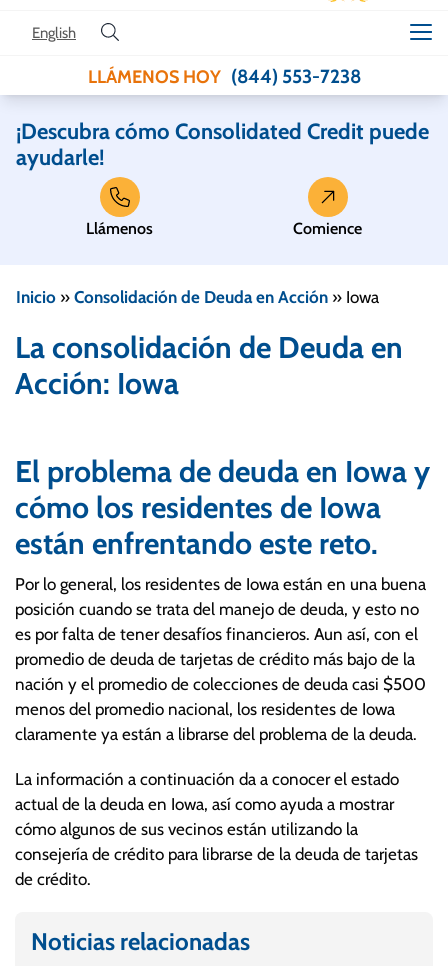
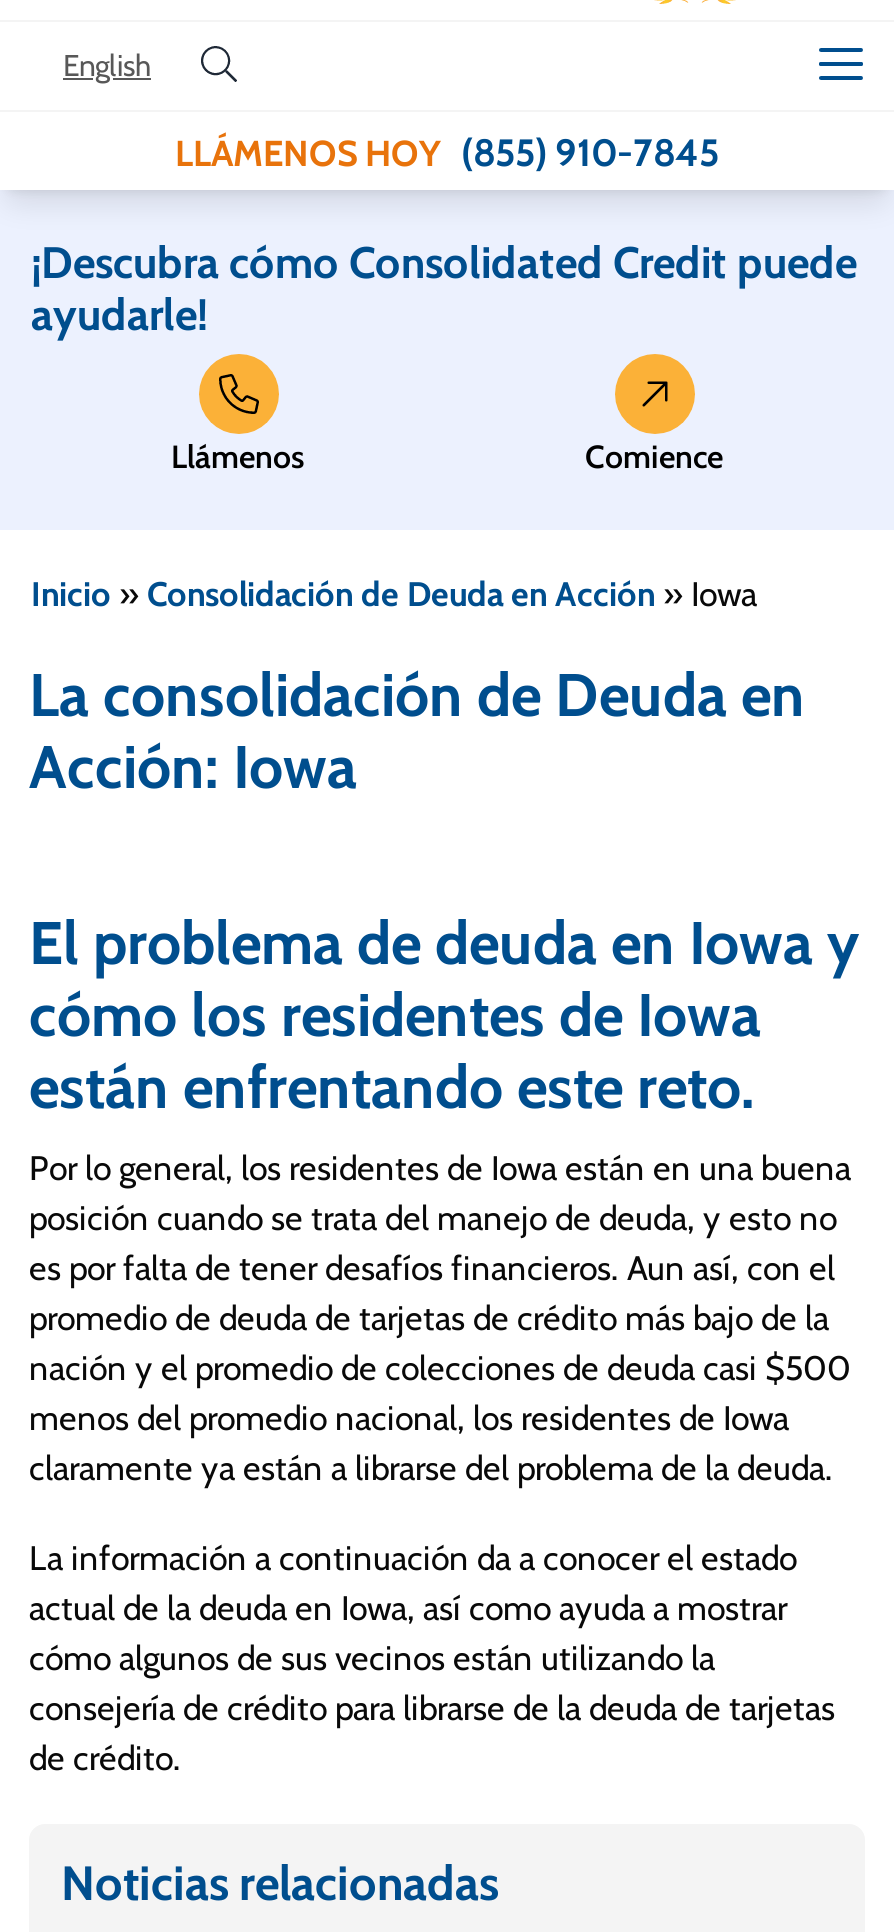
[87,65,360,88] LLÁMENOS HOY (844) 553-7238 -> [175,130,719,176] LLÁMENOS HOY (855) 910-7845

